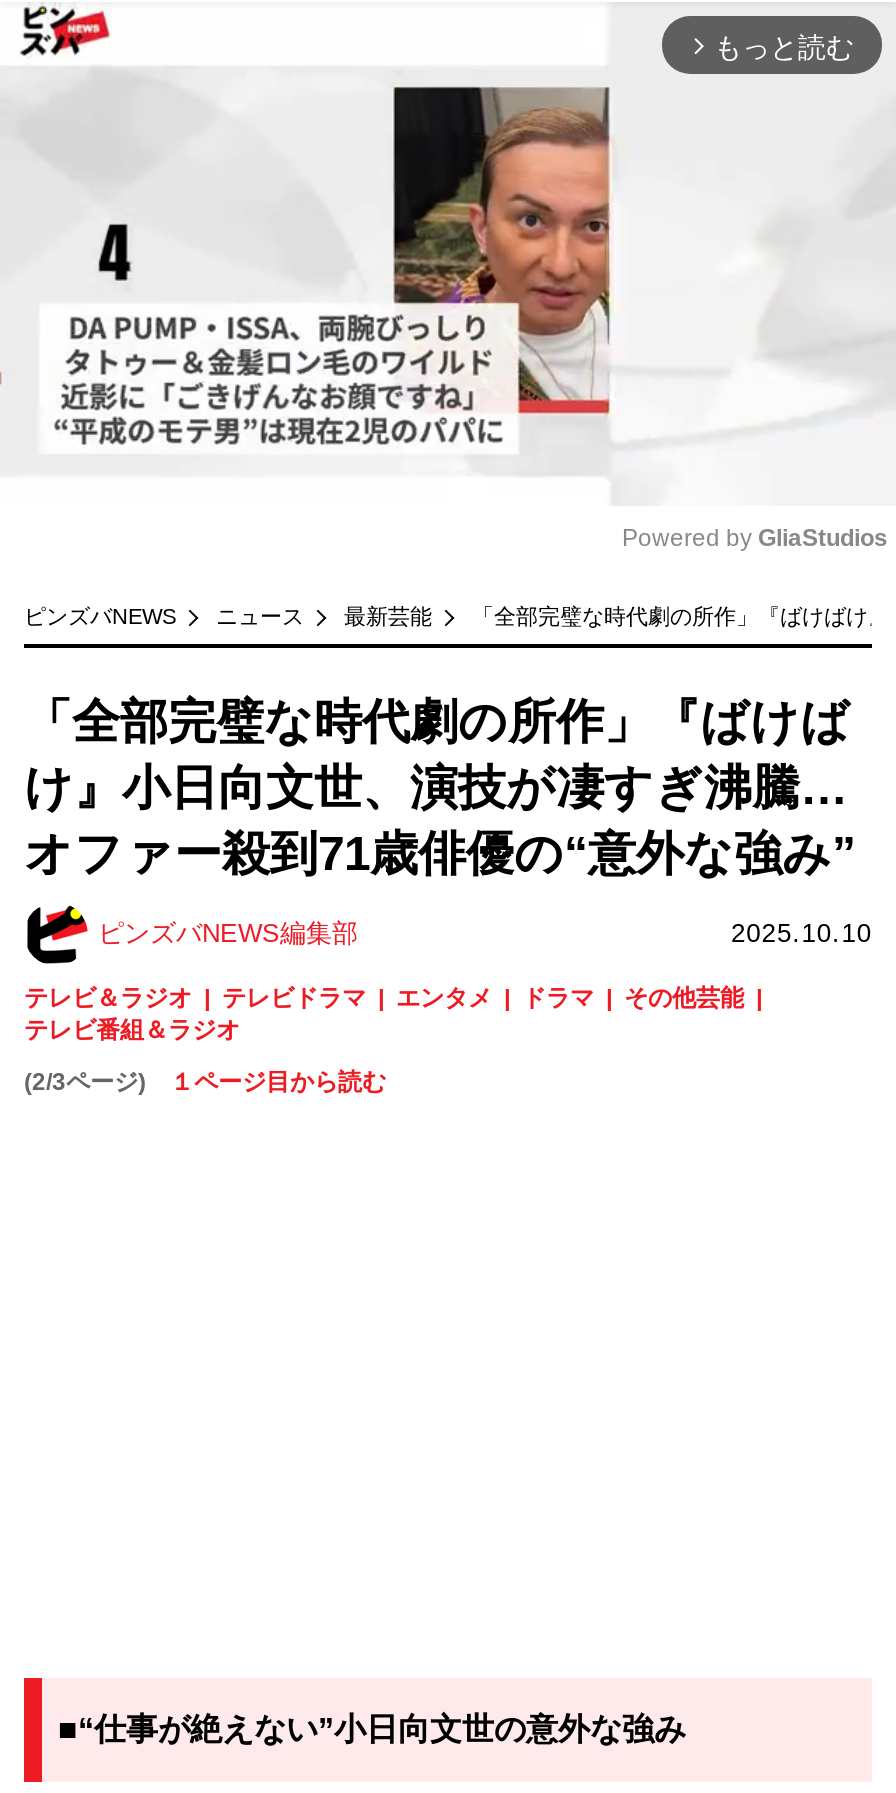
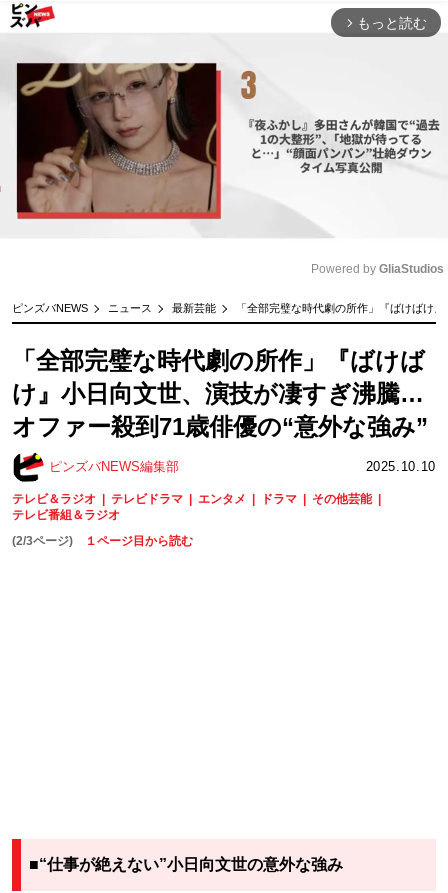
[32,84,876,450] [image] -> [15,43,440,222] [image]

